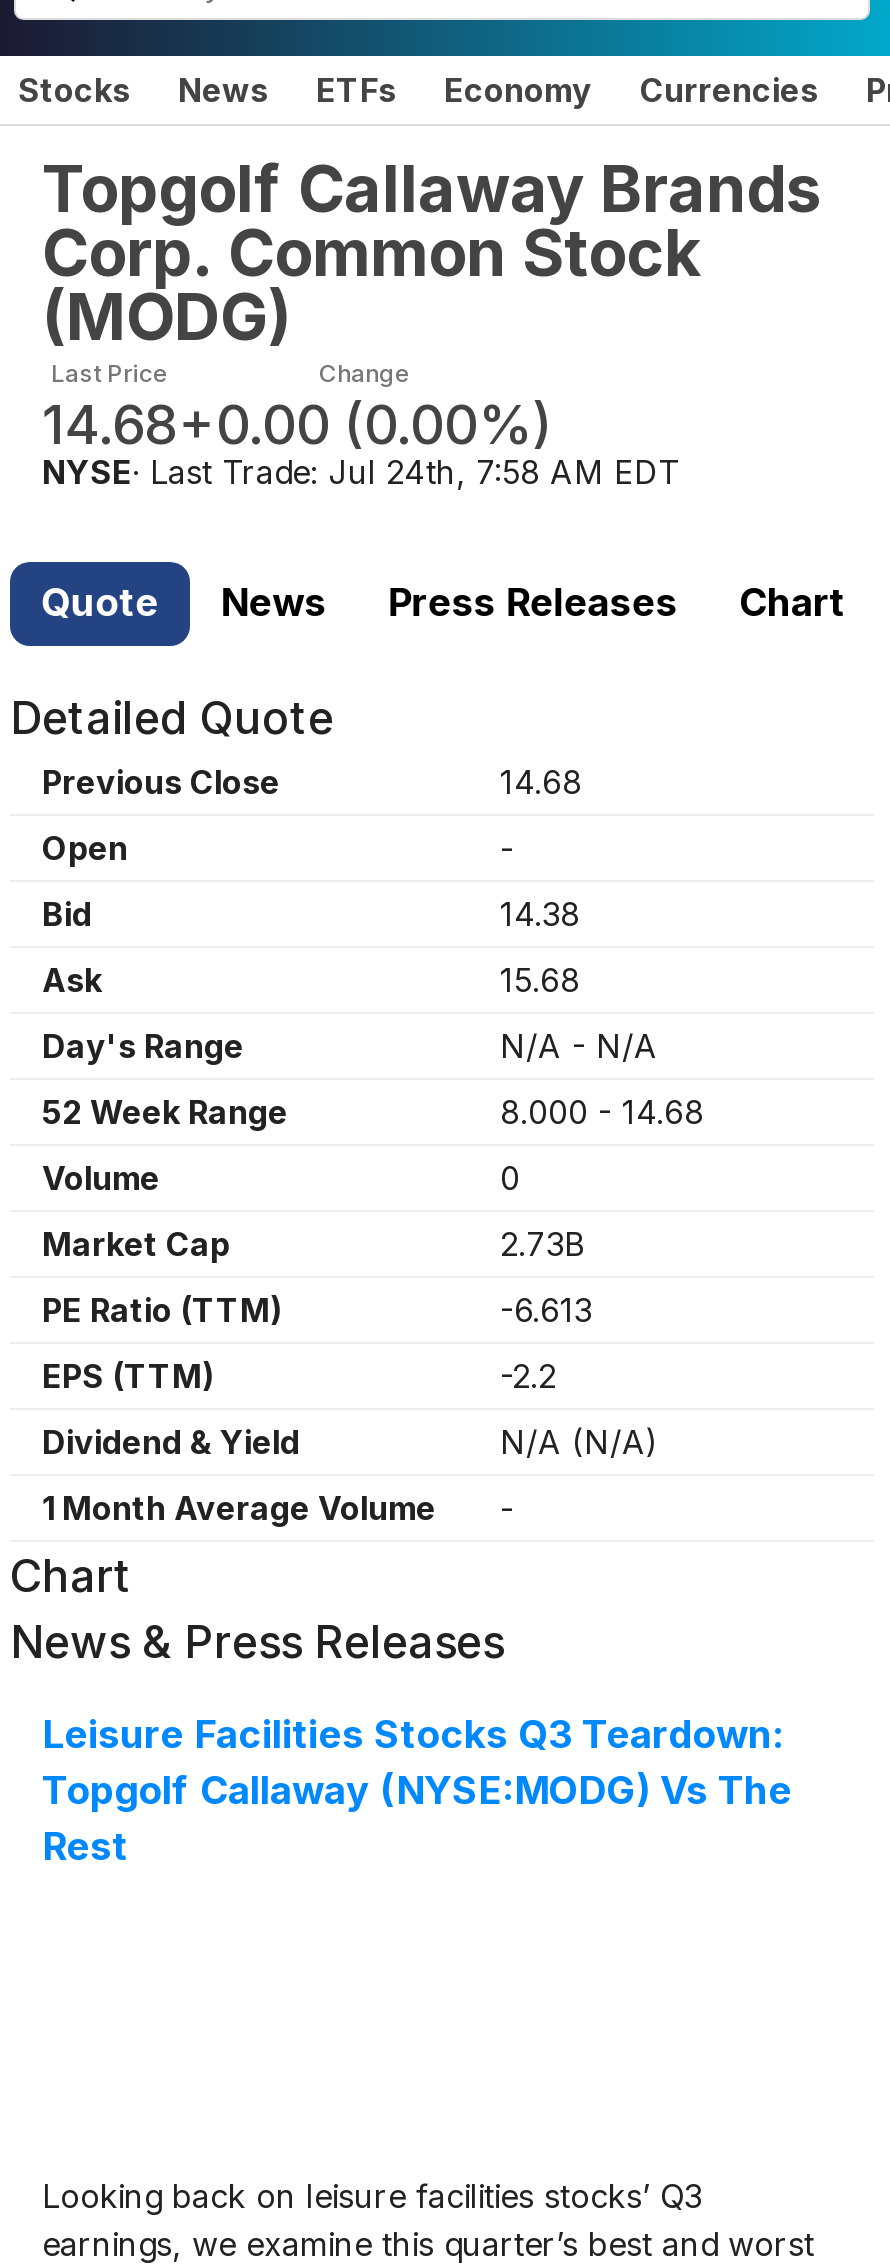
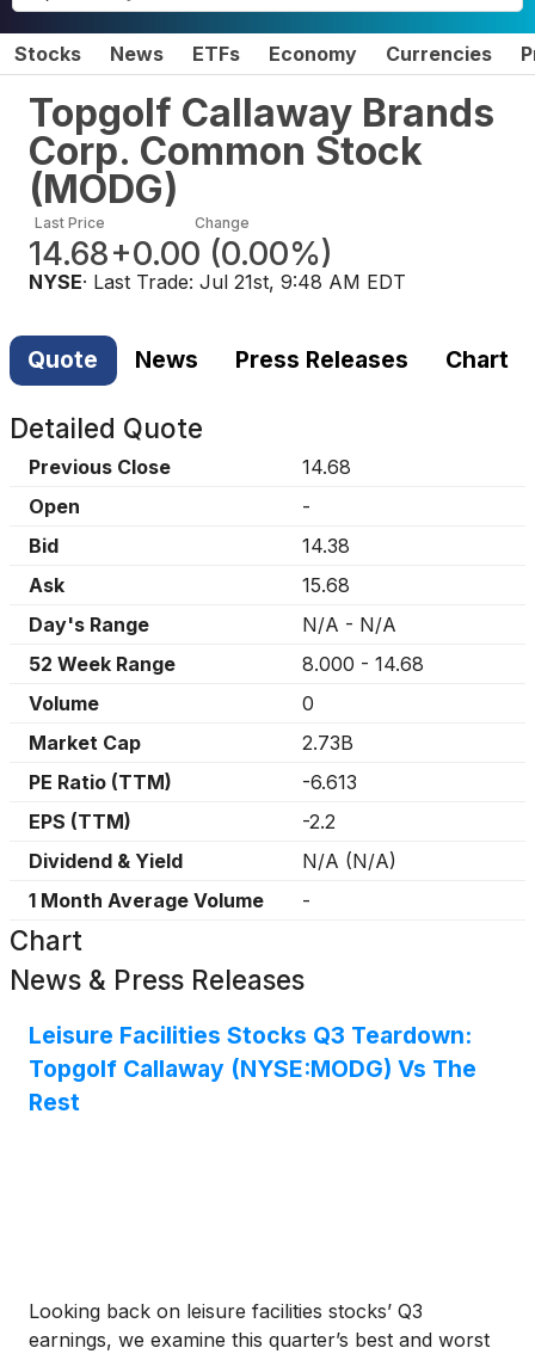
[42,451,680,491] NYSE · Last Trade: Jul 24th, 7:58 AM EDT -> [29,269,406,293] NYSE · Last Trade: Jul 21st, 9:48 AM EDT

